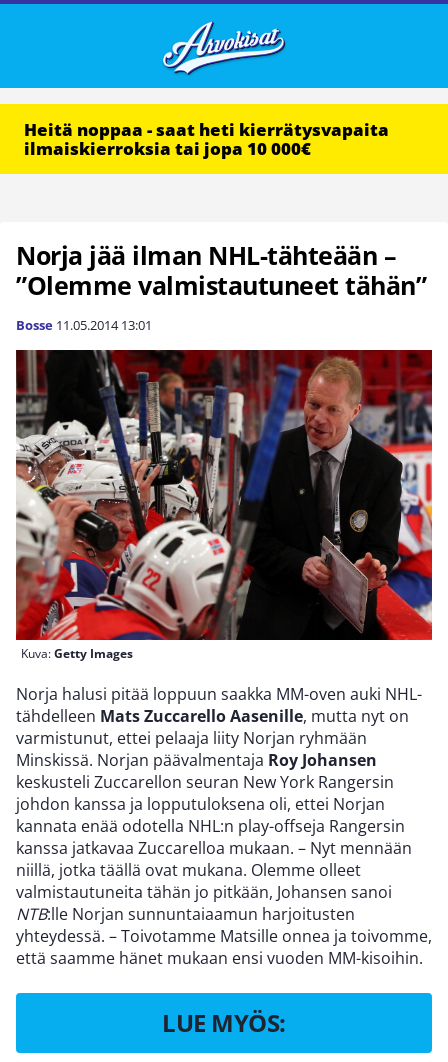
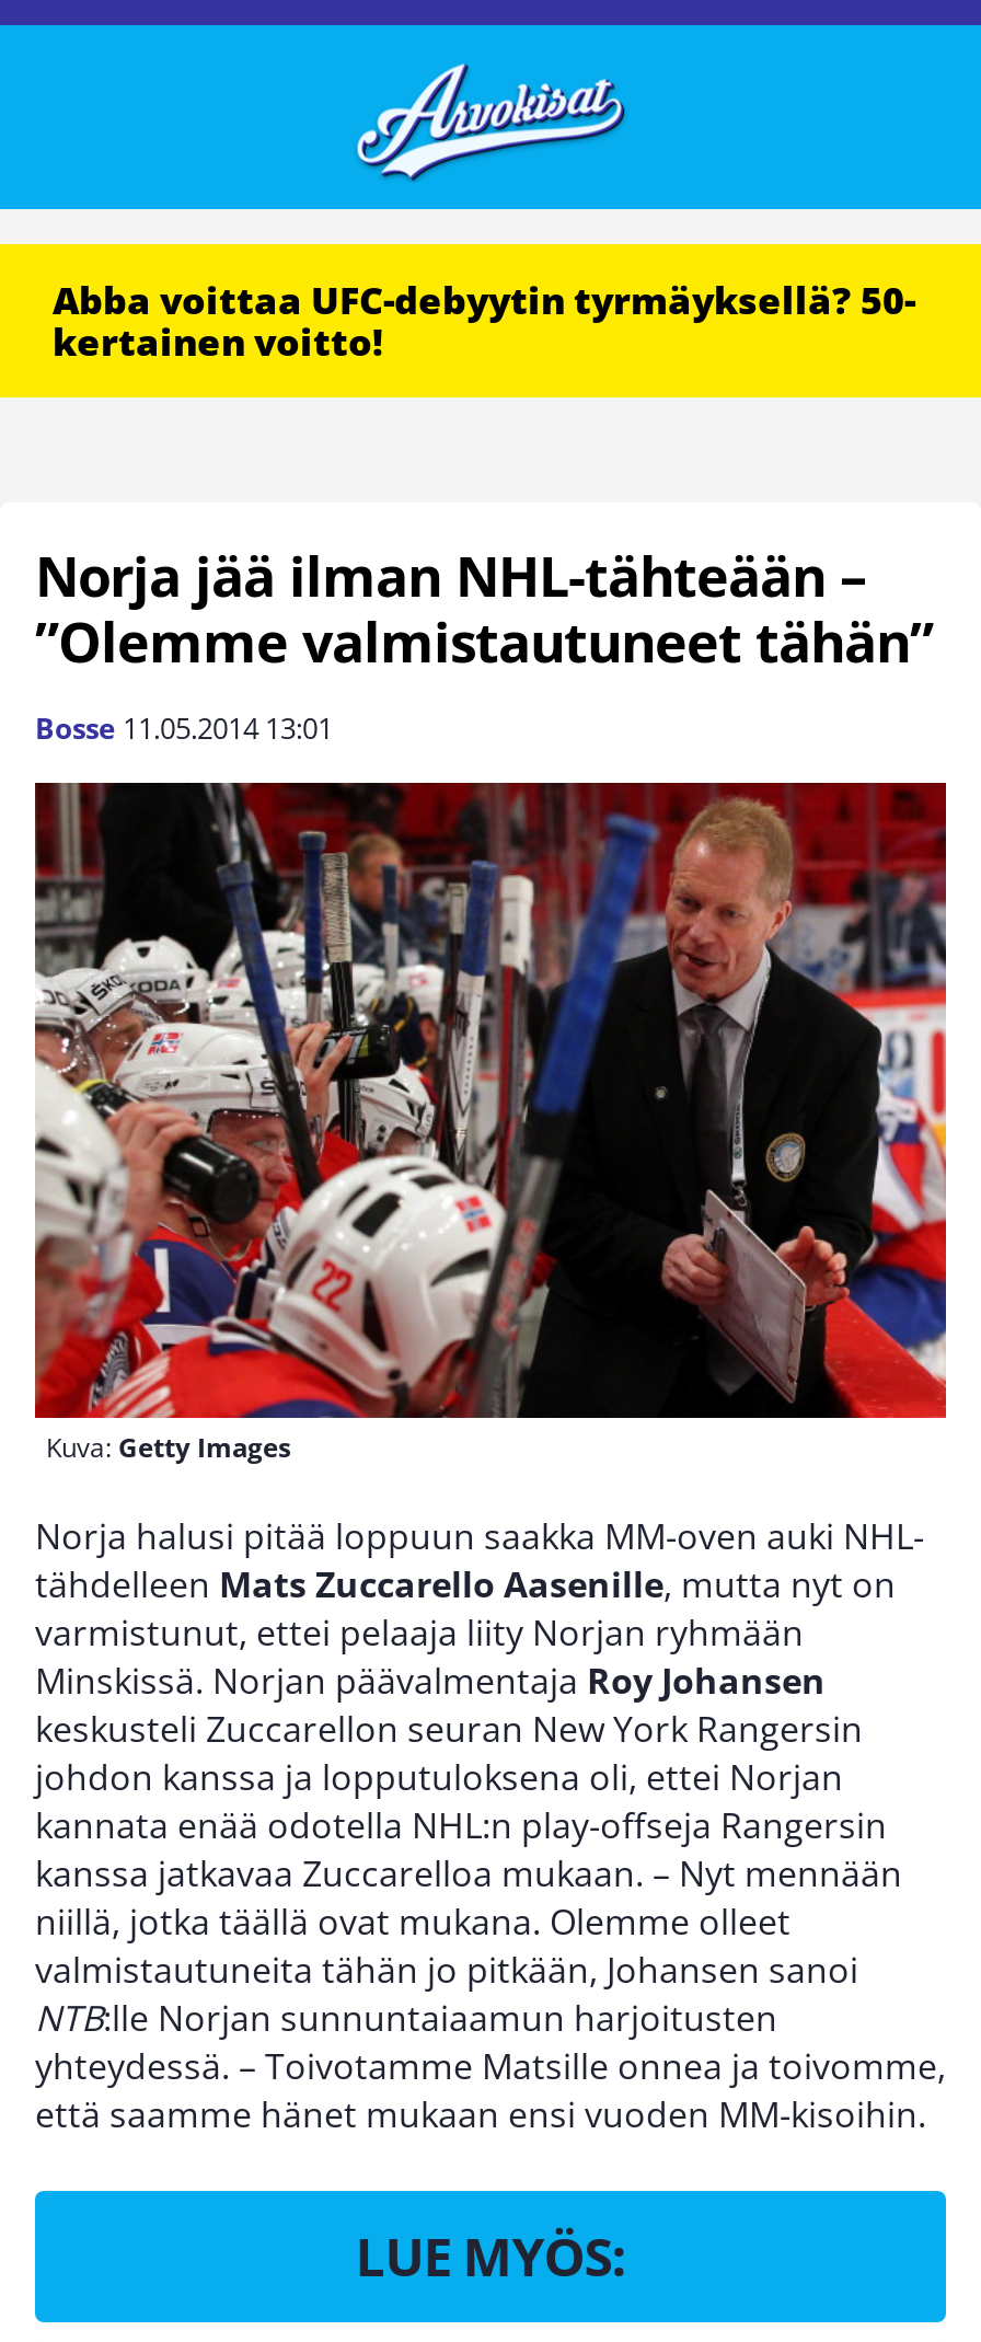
[24,118,389,160] Heitä noppaa - saat heti kierrätysvapaita | ilmaiskierroksia tai jopa 10 000€ -> [53,275,915,367] Abba voittaa UFC-debyytin tyrmäyksellä? 50- | kertainen voitto!

